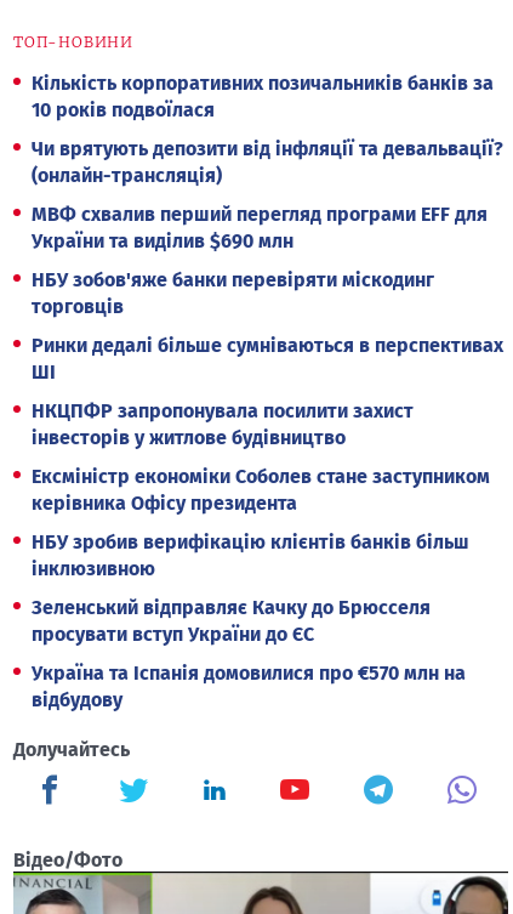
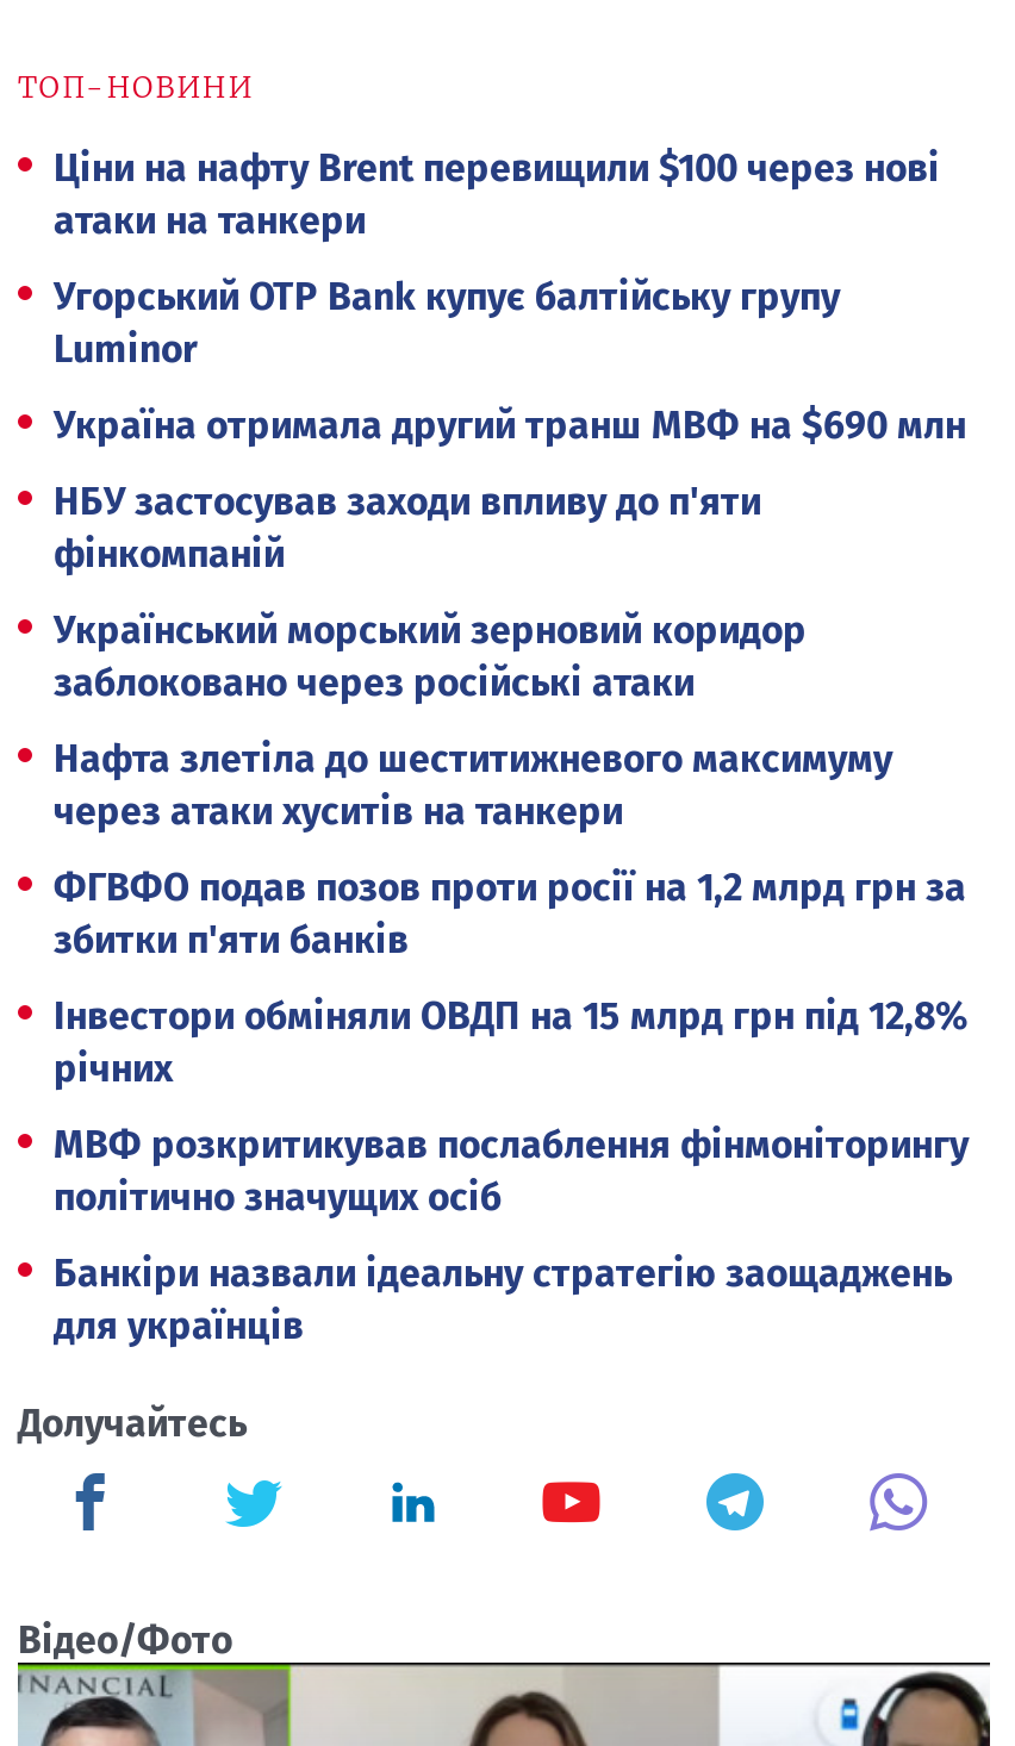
[32,72,494,122] Кількість корпоративних позичальників банків за | 10 років подвоїлася -> [54,146,940,243] Ціни на нафту Brent перевищили $100 через нові | атаки на танкери
[32,137,503,187] Чи врятують депозити від інфляції та девальвації? | (онлайн-трансляція) -> [54,274,840,372] Угорський OTP Bank купує балтійську групу | Luminor
[32,203,488,253] МВФ схвалив перший перегляд програми EFF для | України та виділив $690 млн -> [54,403,966,448] Україна отримала другий транш МВФ на $690 млн
[32,268,434,318] НБУ зобов'яже банки перевіряти міскодинг | торговців -> [54,479,761,577] НБУ застосував заходи впливу до п'яти | фінкомпаній
[32,334,503,384] Ринки дедалі більше сумніваються в перспективах | ШІ -> [54,608,807,706] Український морський зерновий коридор | заблоковано через російські атаки
[32,400,414,449] НКЦПФР запропонувала посилити захист | інвесторів у житлове будівництво -> [54,737,892,834] Нафта злетіла до шеститижневого максимуму | через атаки хуситів на танкери
[32,465,490,515] Ексміністр економіки Соболев стане заступником | керівника Офісу президента -> [54,865,966,963] ФГВФО подав позов проти росії на 1,2 млрд грн за | збитки п'яти банків
[32,531,469,580] НБУ зробив верифікацію клієнтів банків більш | інклюзивною -> [54,994,969,1091] Інвестори обміняли ОВДП на 15 млрд грн під 12,8% | річних
[32,596,431,646] Зеленський відправляє Качку до Брюсселя | просувати вступ України до ЄС -> [54,1122,969,1220] МВФ розкритикував послаблення фінмоніторингу | політично значущих осіб
[32,662,466,712] Україна та Іспанія домовилися про €570 млн на | відбудову -> [54,1251,952,1349] Банкіри назвали ідеальну стратегію заощаджень | для українців

